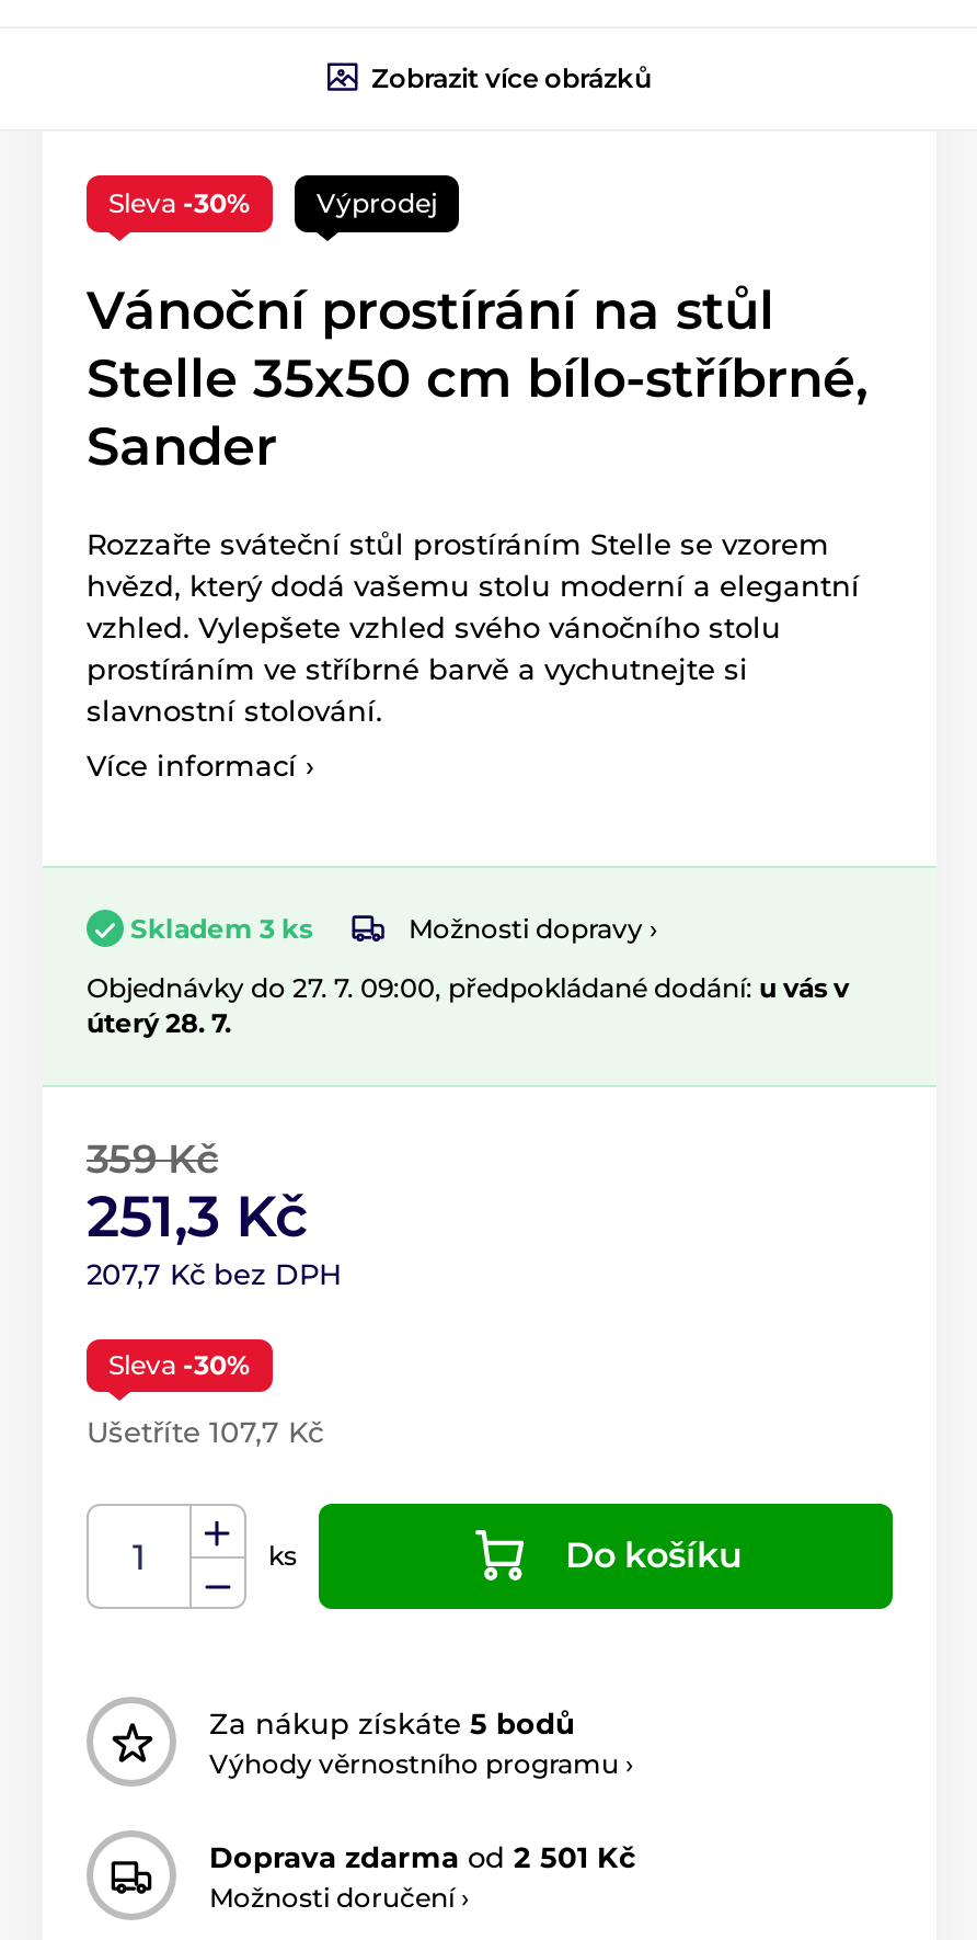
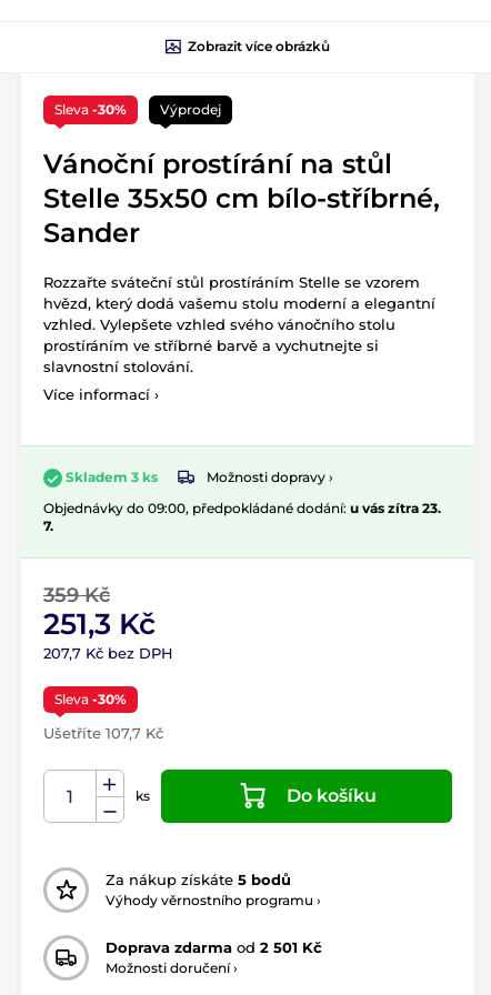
[87,972,849,1039] Objednávky do 27. 7. 09:00, předpokládané dodání: u vás v | úterý 28. 7. -> [43,499,441,534] Objednávky do 09:00, předpokládané dodání: u vás zítra 23. | 7.

